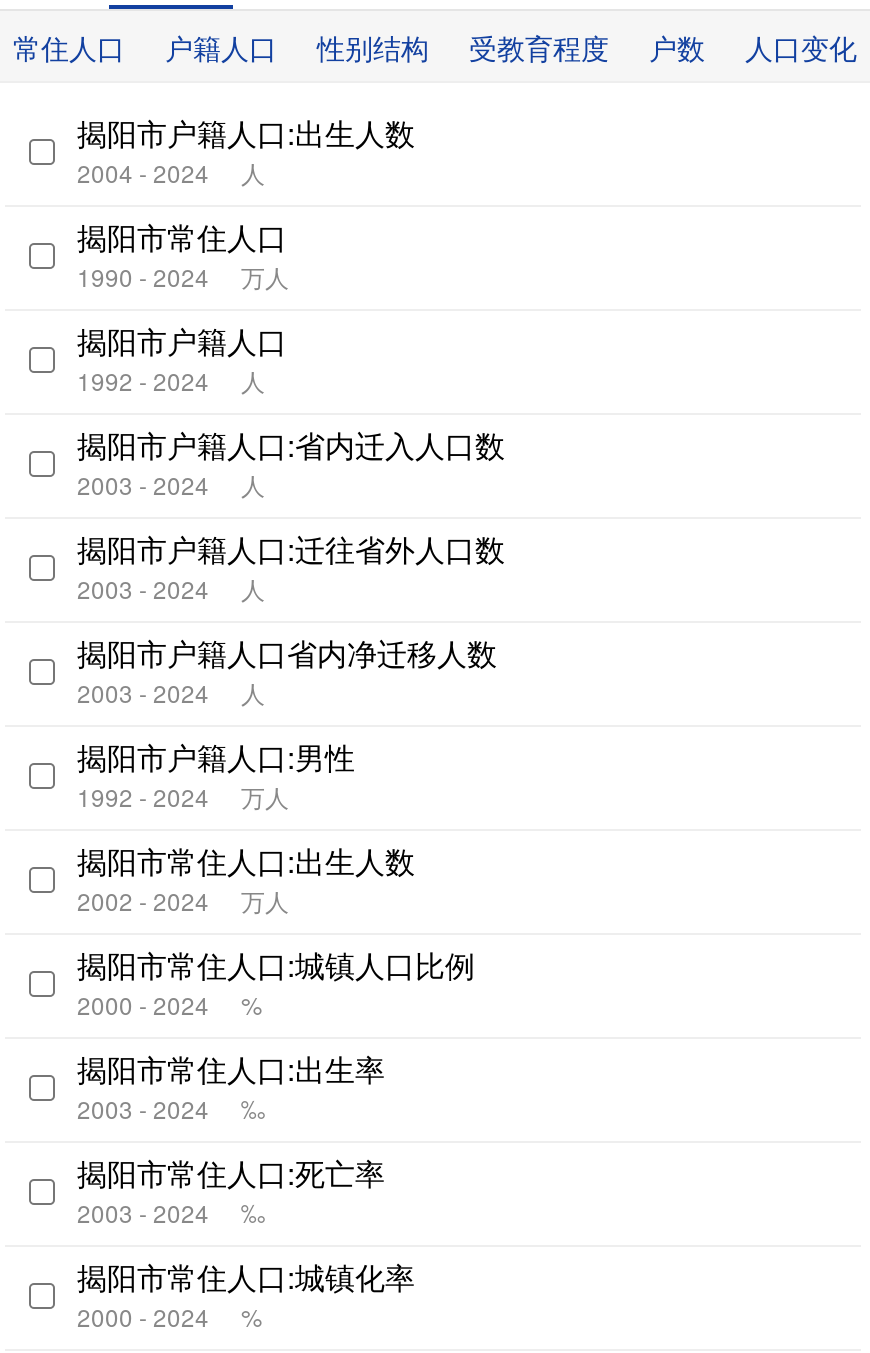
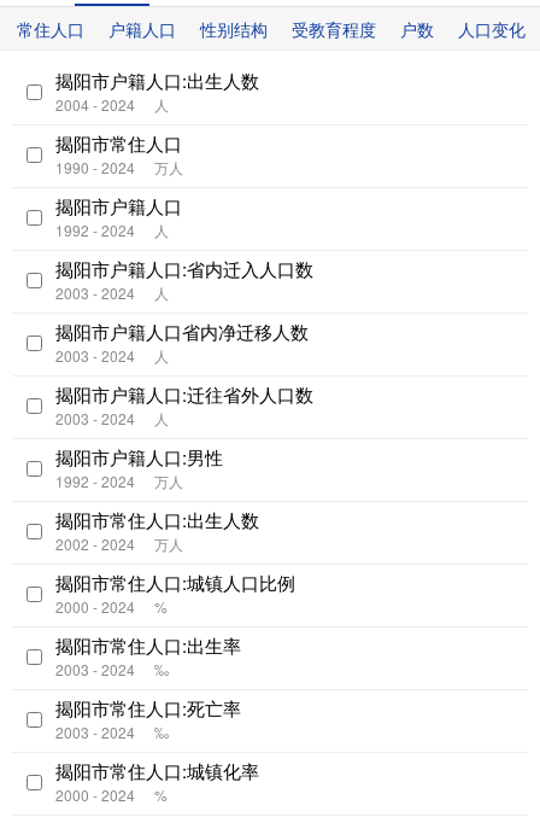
moved [77,527,505,569] -> [55,381,313,407]: 揭阳市户籍人口:迁往省外人口数
moved [77,631,497,673] -> [55,319,309,344]: 揭阳市户籍人口省内净迁移人数

